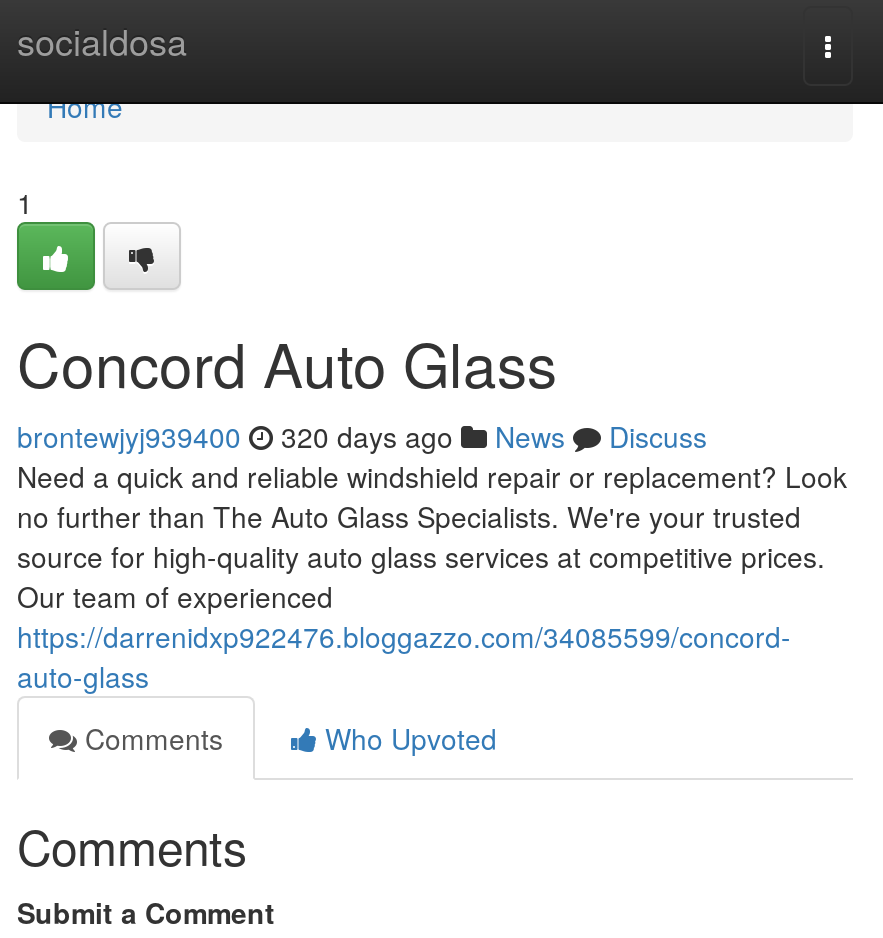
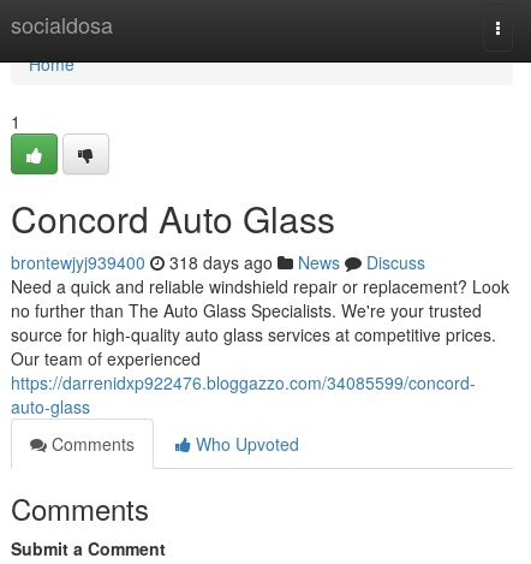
[17,416,707,456] brontewjyj939400 320 days ago News Discuss -> [11,250,425,274] brontewjyj939400 318 days ago News Discuss

